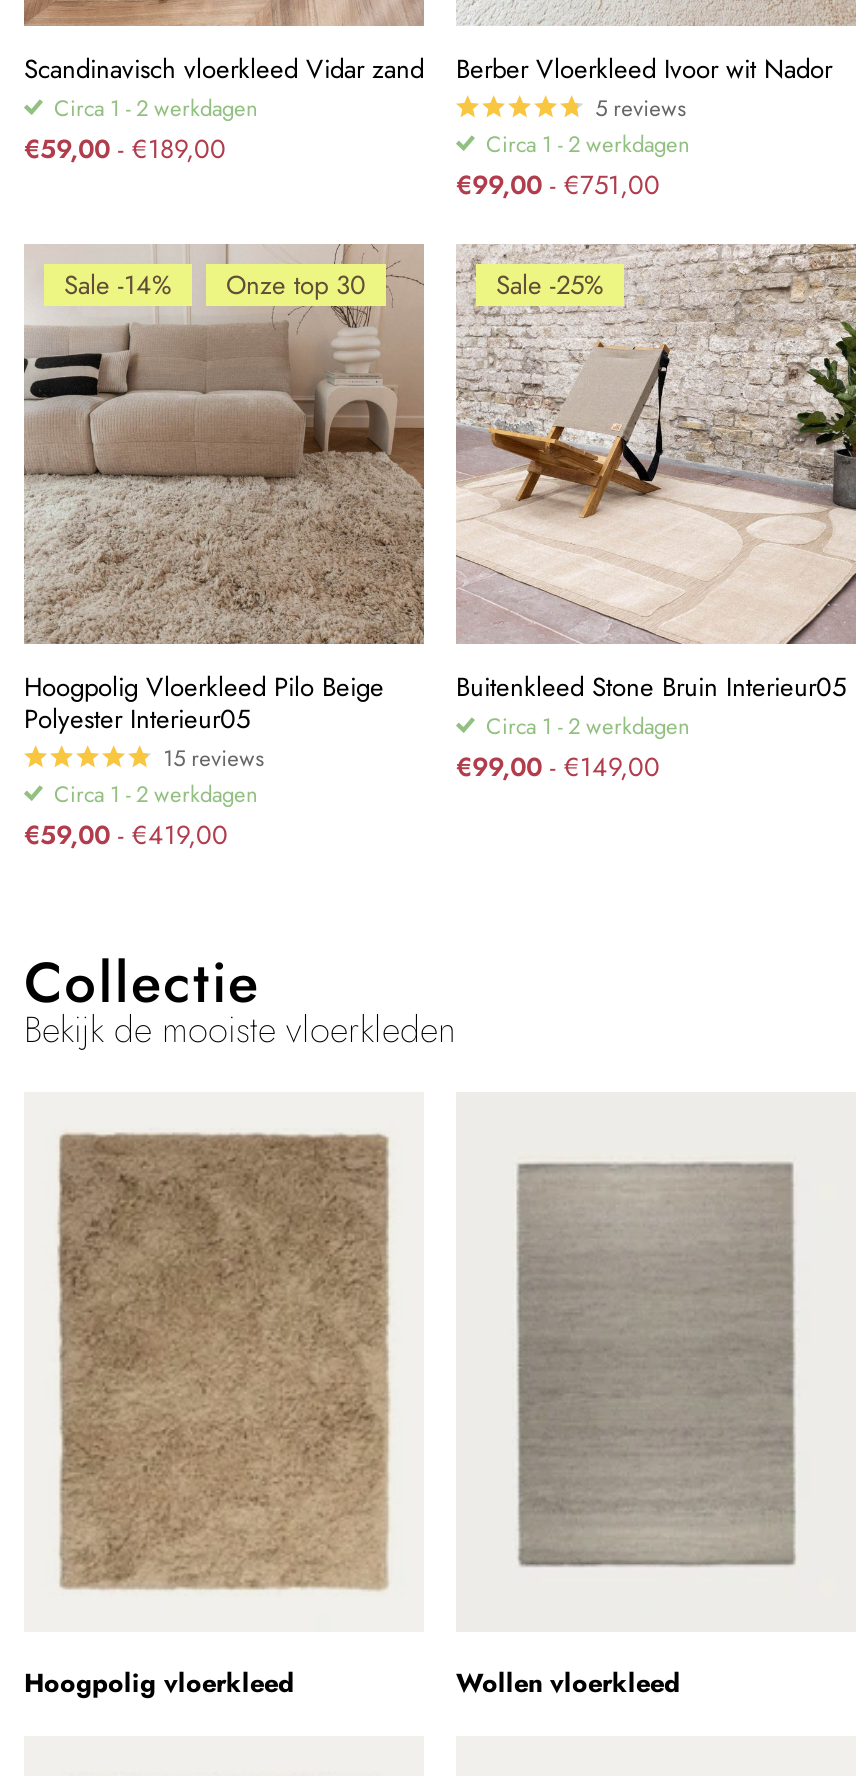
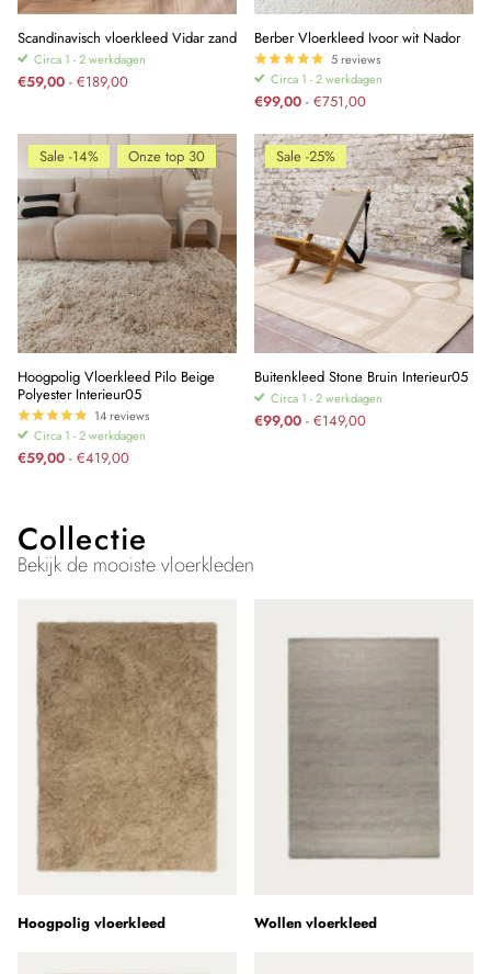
[163,742,263,774] 15 reviews -> [94,407,149,424] 14 reviews

